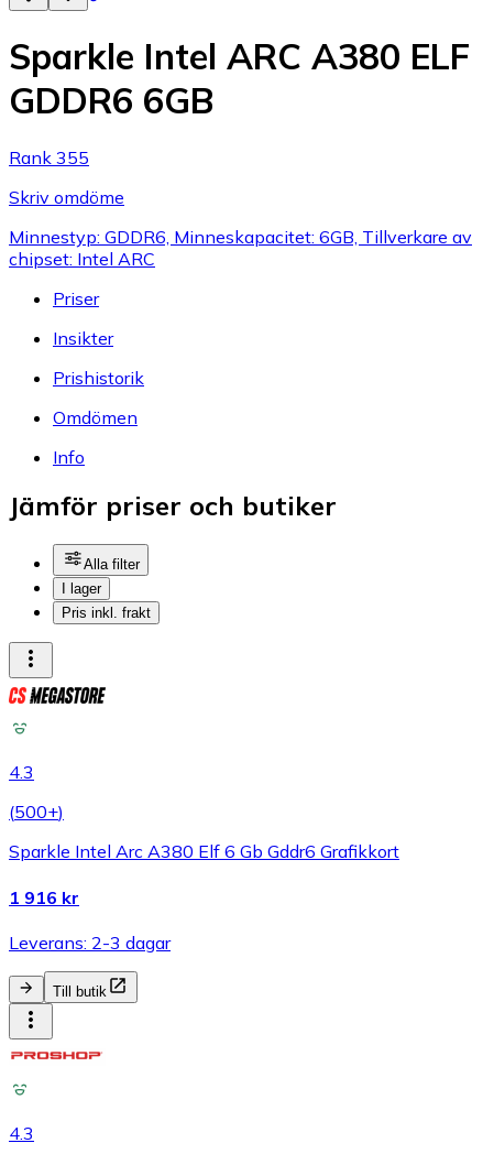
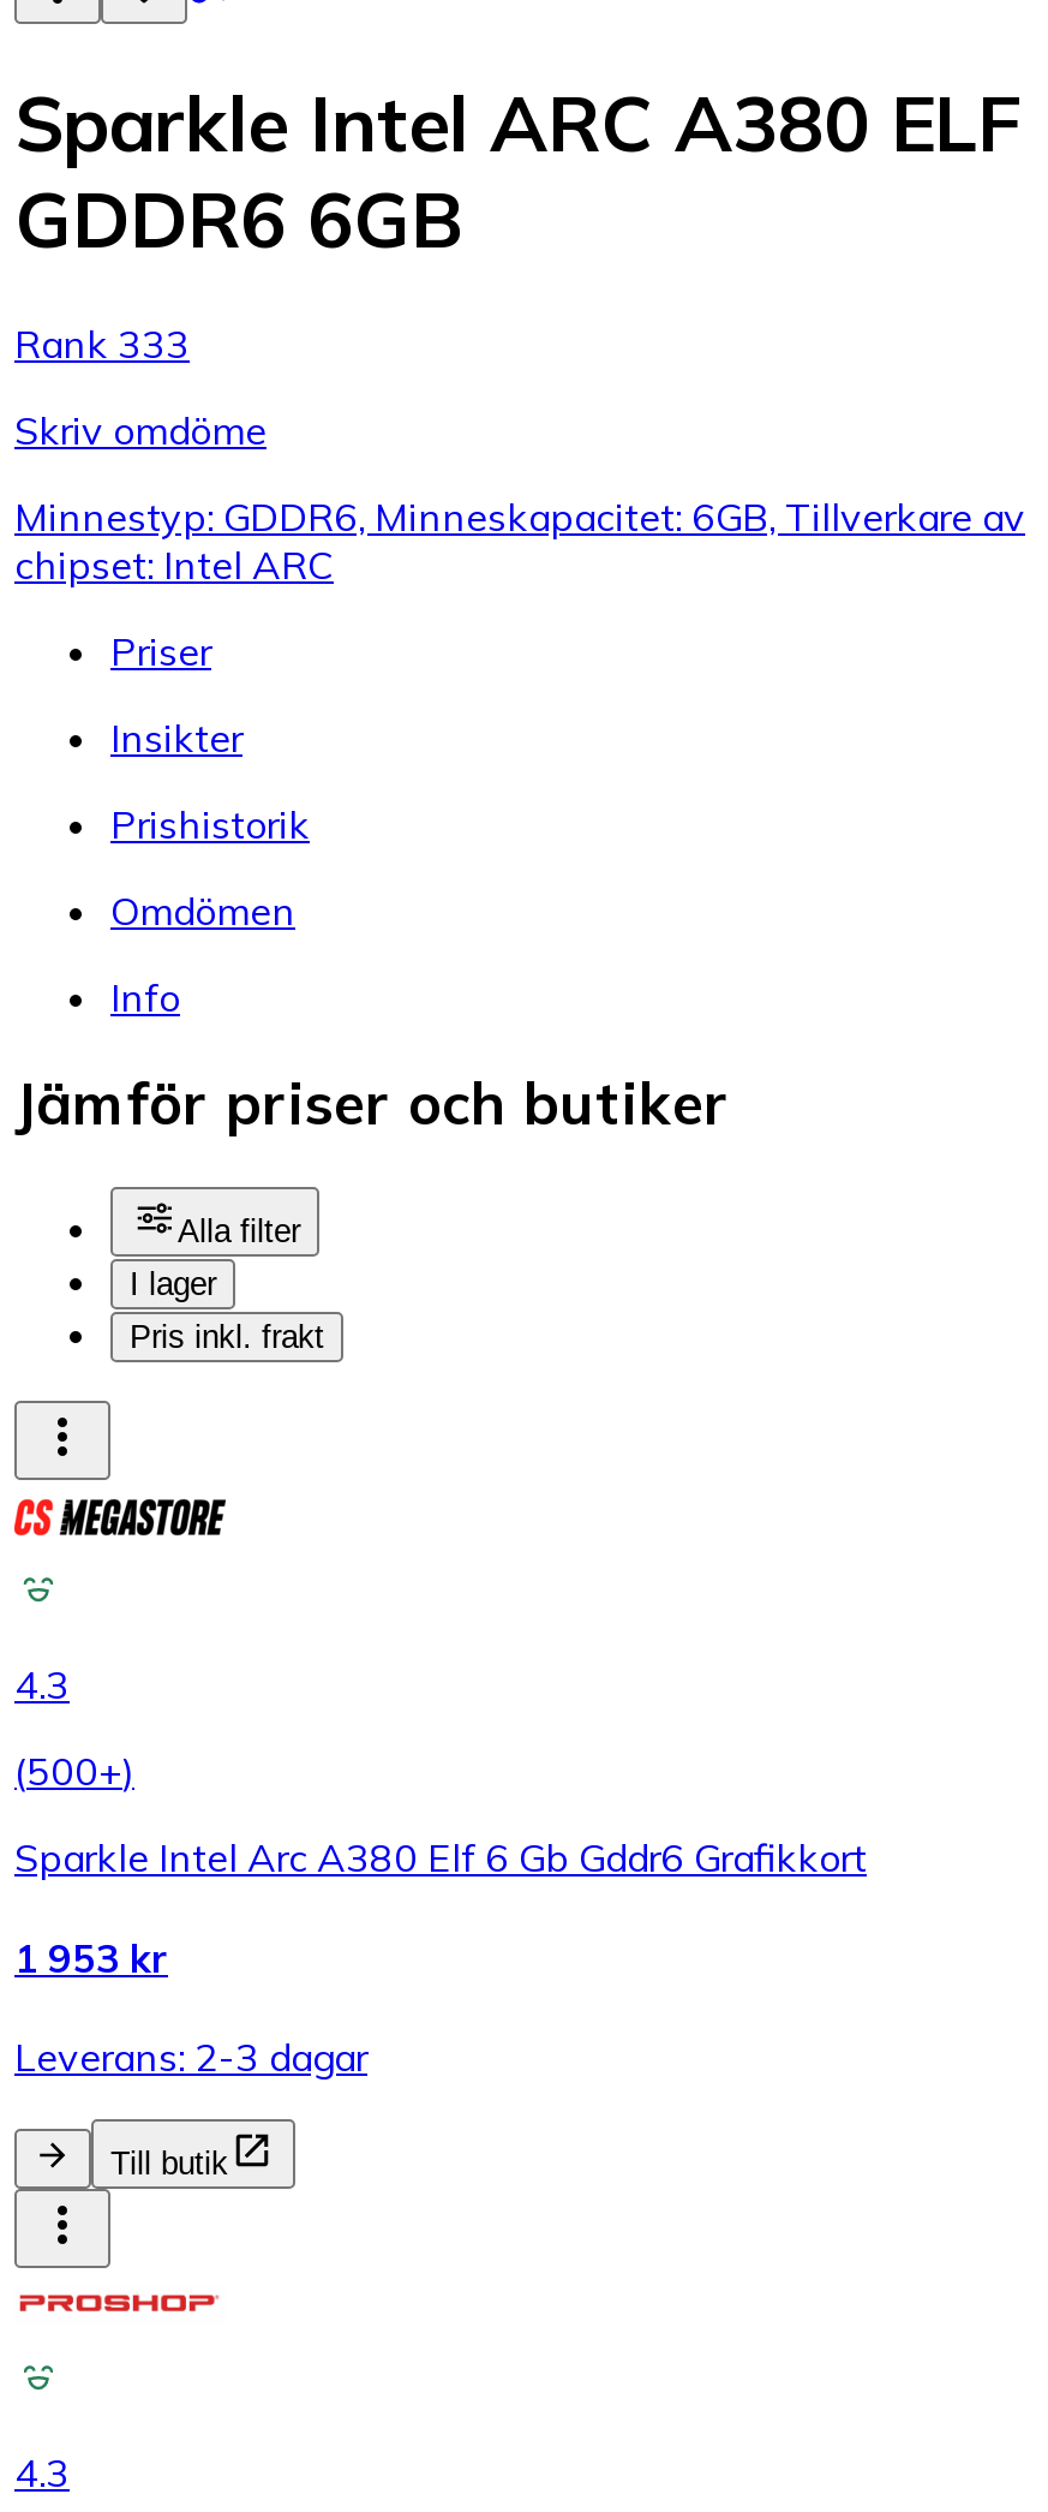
[9,146,89,168] Rank 355 -> [14,318,190,366] Rank 333
[9,886,79,908] 1 916 kr -> [14,1933,168,1981] 1 953 kr

